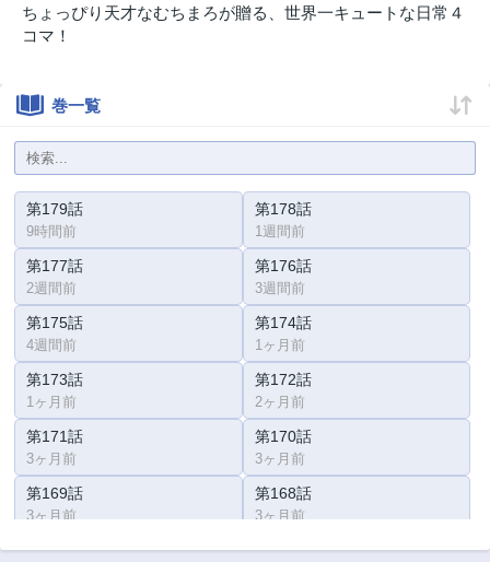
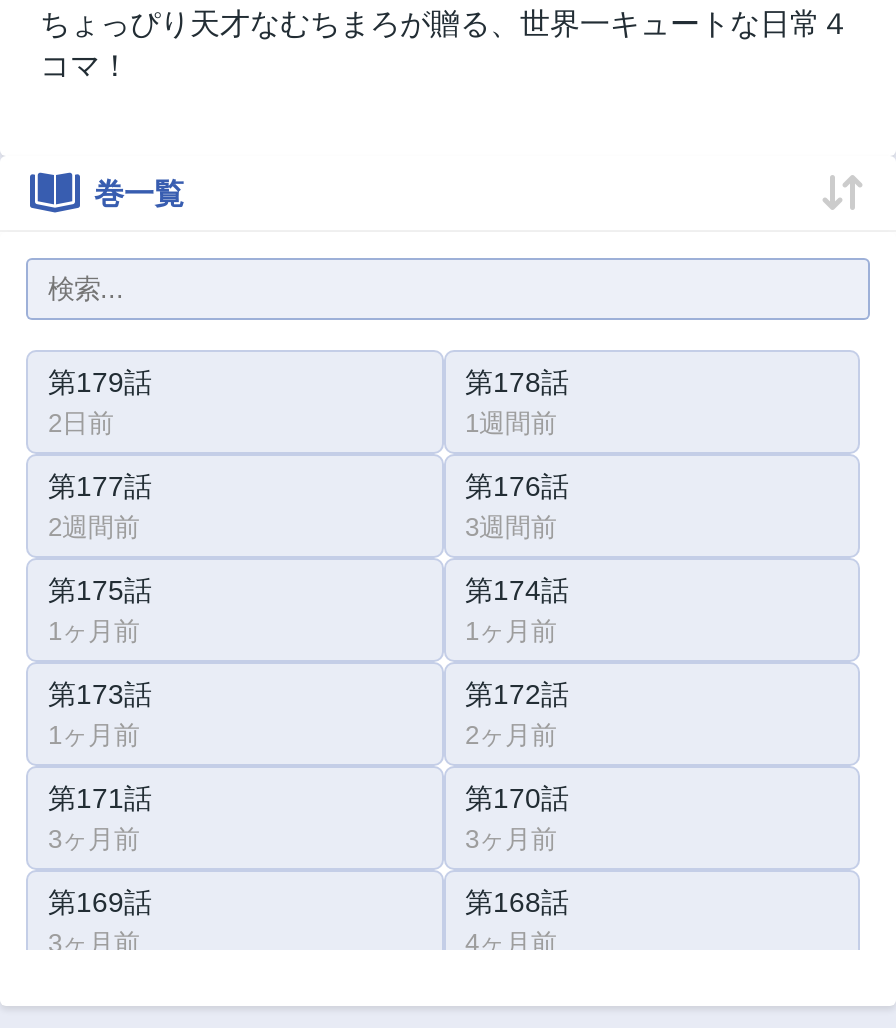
[26,223,77,239] 9時間前 -> [48,407,114,437] 2日前
[26,336,77,353] 4週間前 -> [48,615,140,645] 1ヶ月前
[254,507,305,523] 3ヶ月前 -> [465,927,557,957] 4ヶ月前

